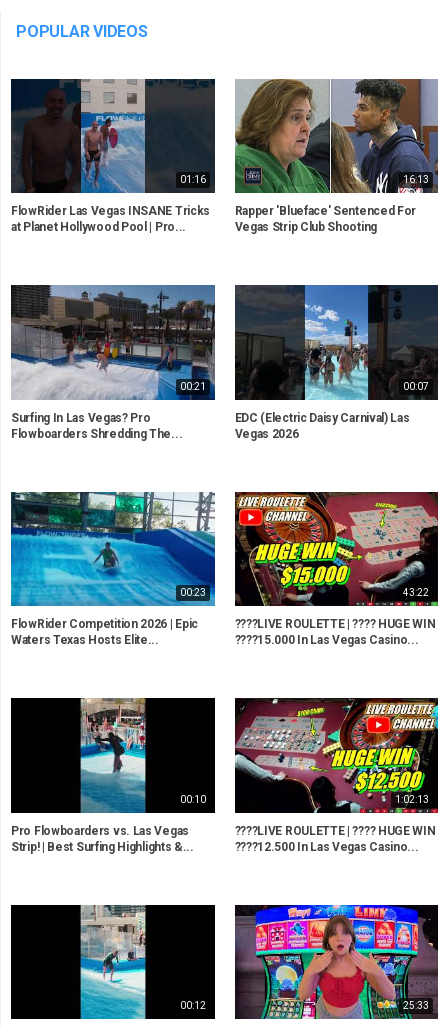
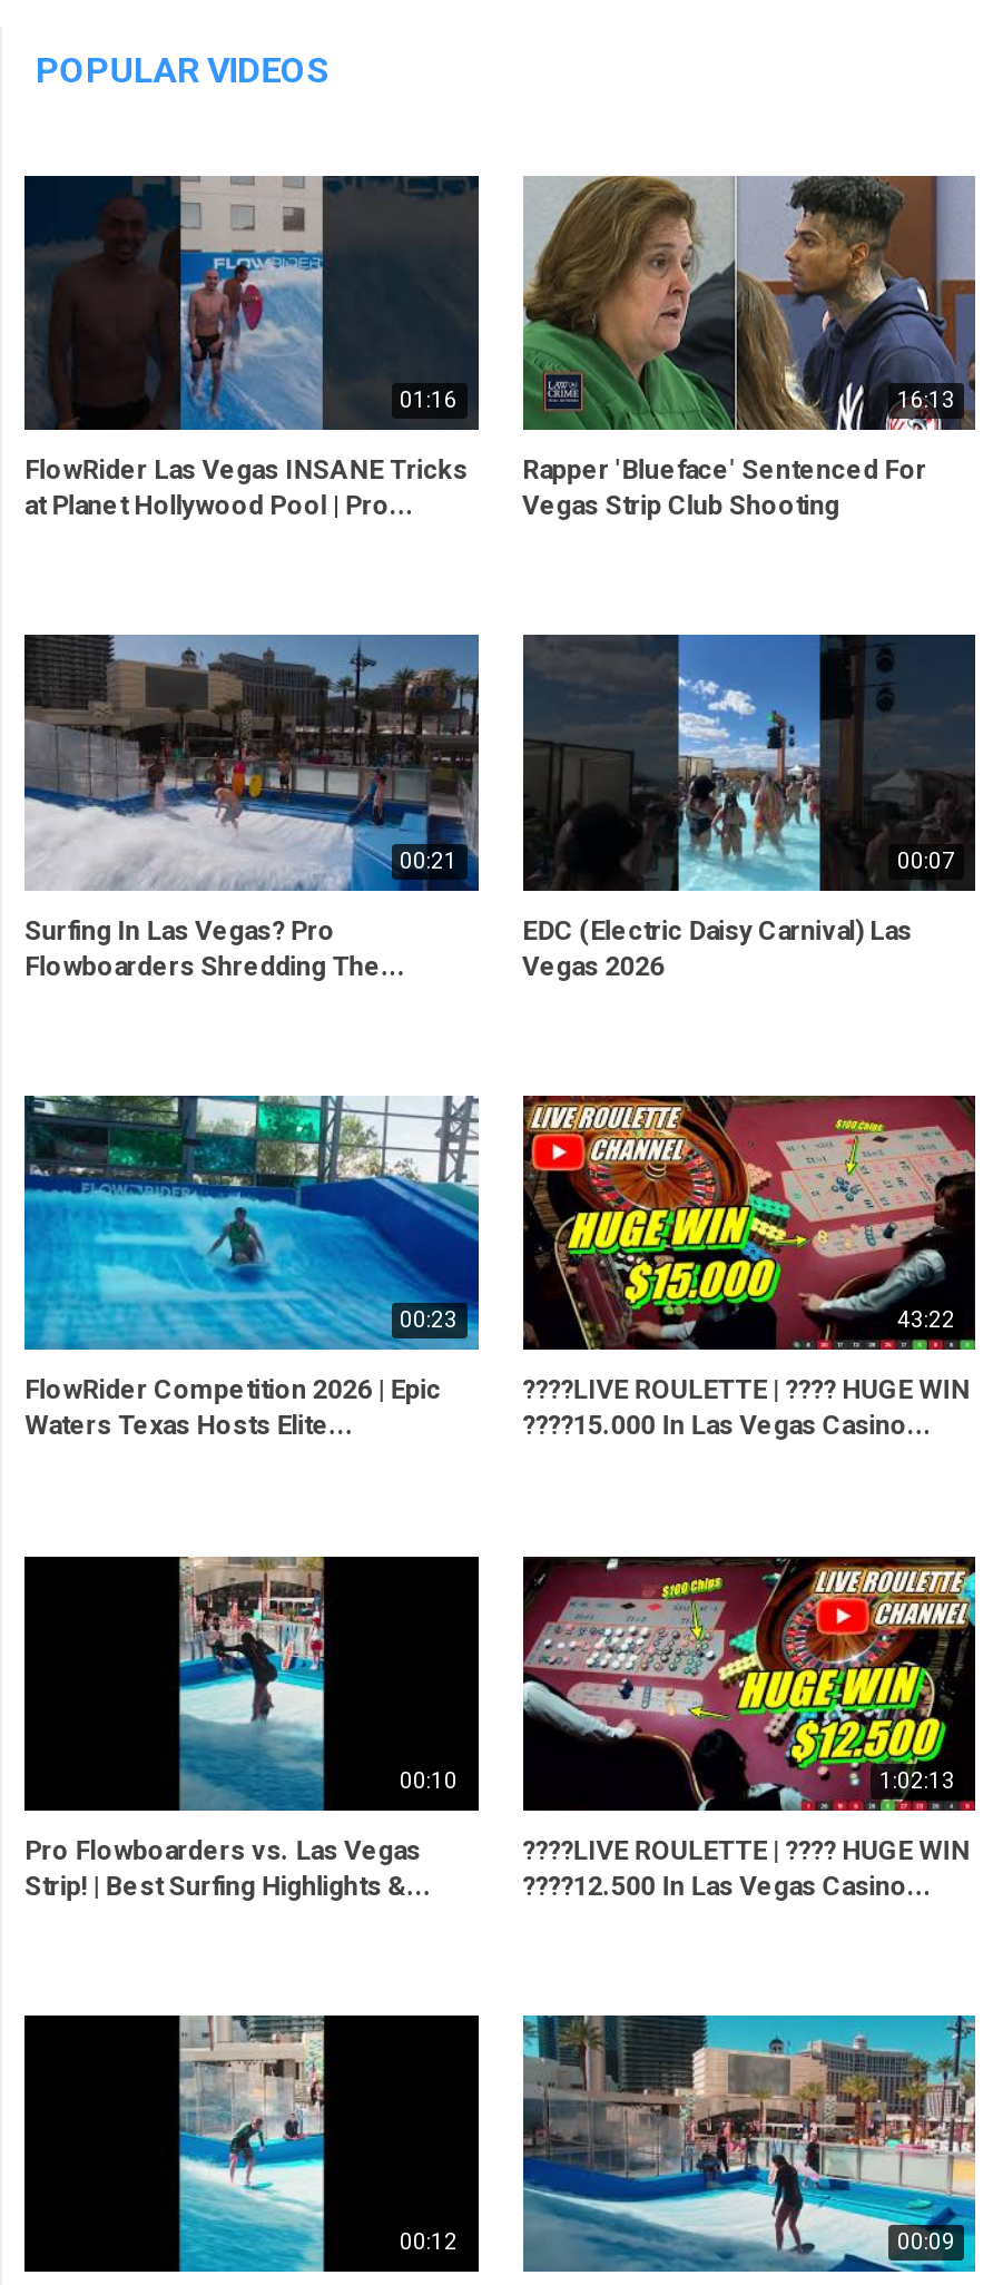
[234,904,439,1020] [image] | 25:33 -> [521,2013,977,2274] [image] | 00:09

